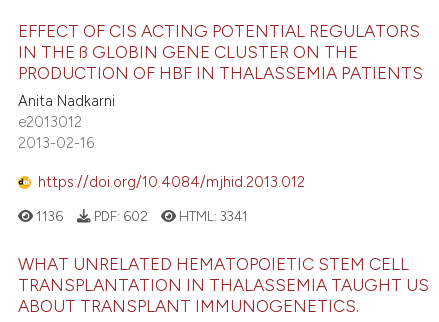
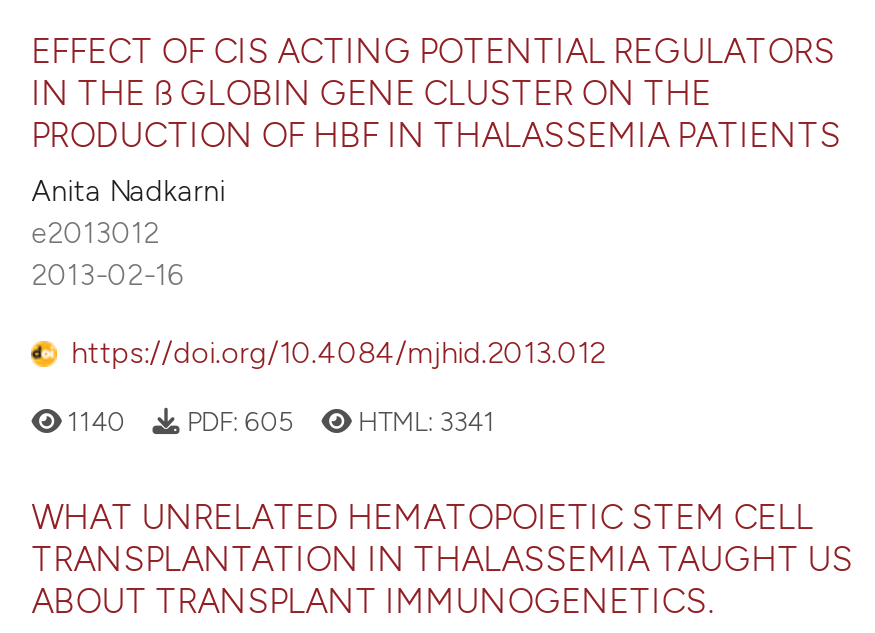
[33,208,63,224] 1136 -> [61,404,125,436] 1140
[91,208,148,224] PDF: 602 -> [180,404,294,436] PDF: 605

